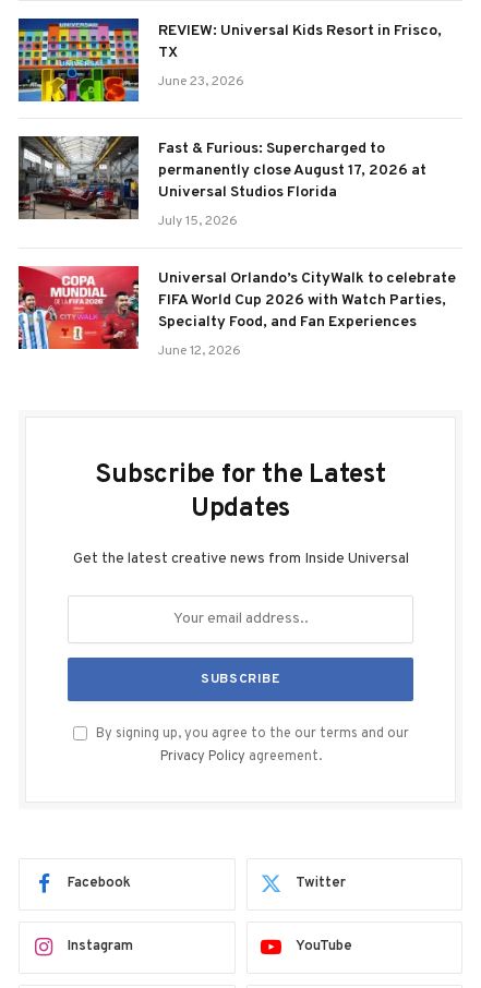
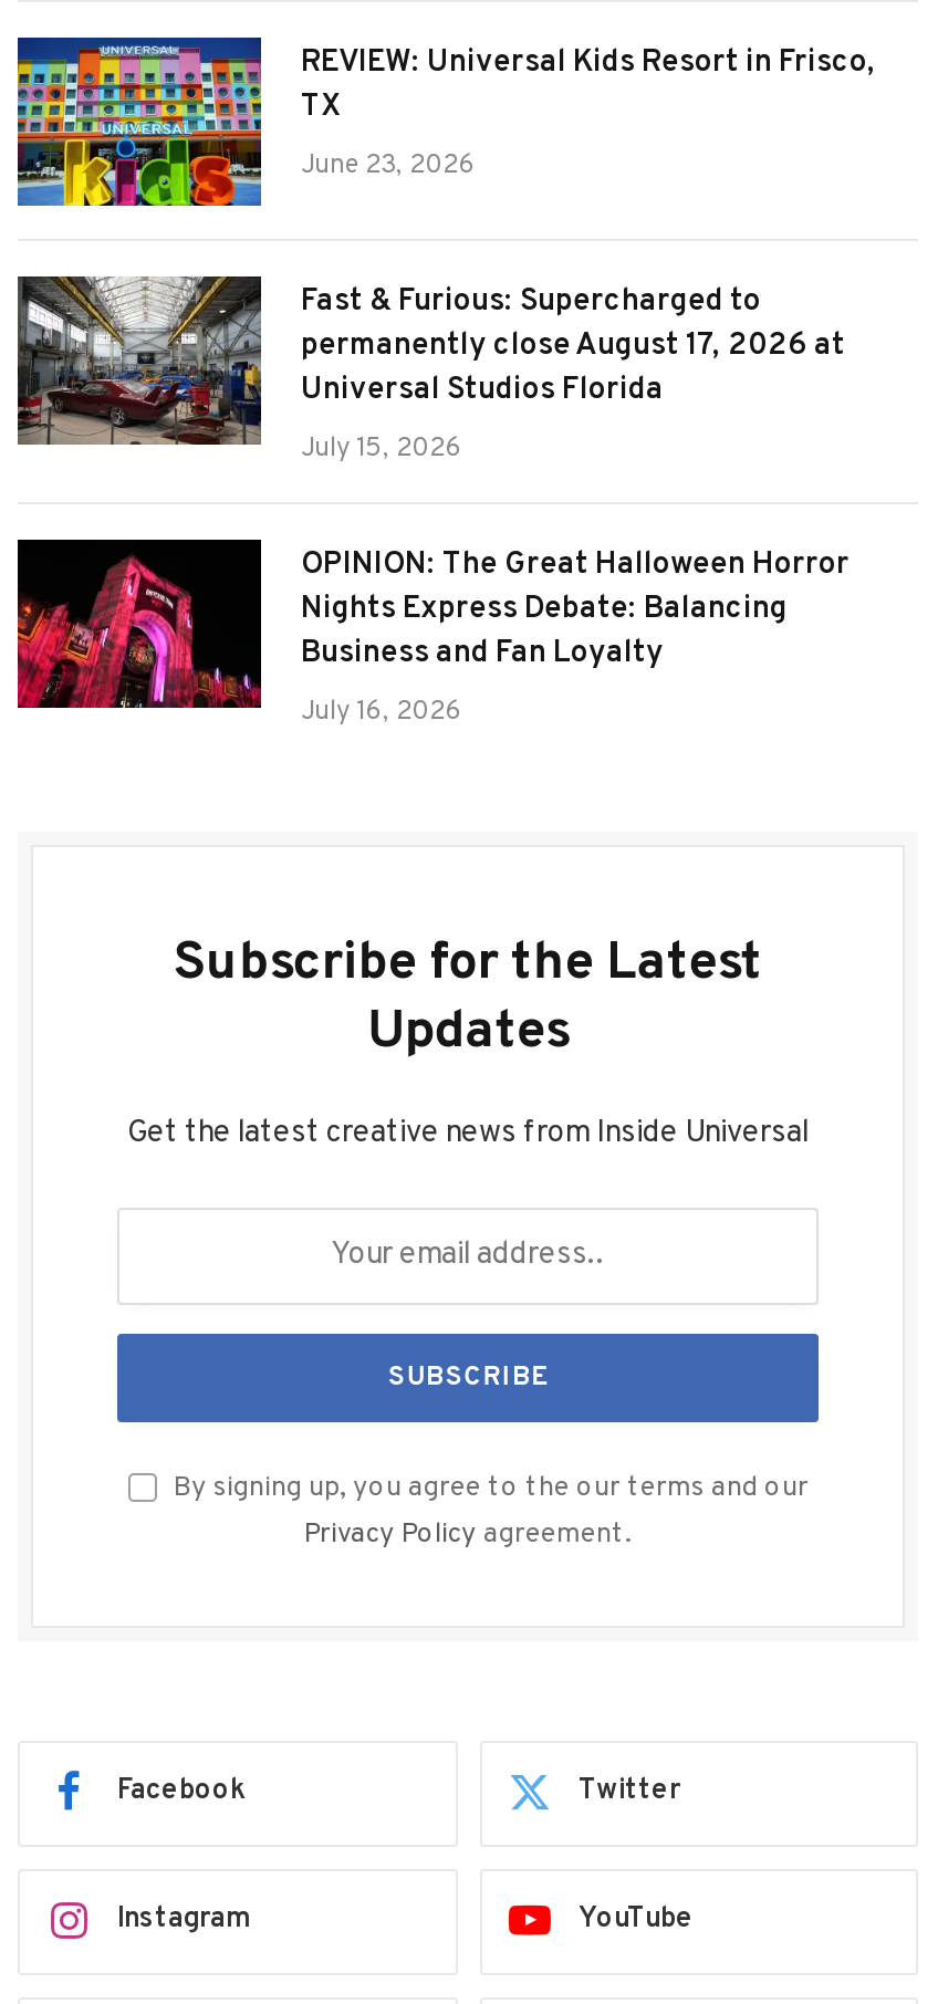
[17,265,456,350] [image] | Universal Orlando’s CityWalk to celebrate | FIFA World Cup 2026 with Watch Parties, | Specialty Food, and Fan Experiences -> [15,537,850,710] [image] | OPINION: The Great Halloween Horror | Nights Express Debate: Balancing | Business and Fan Loyalty
[158,342,241,360] June 12, 2026 -> [301,695,462,730] July 16, 2026

